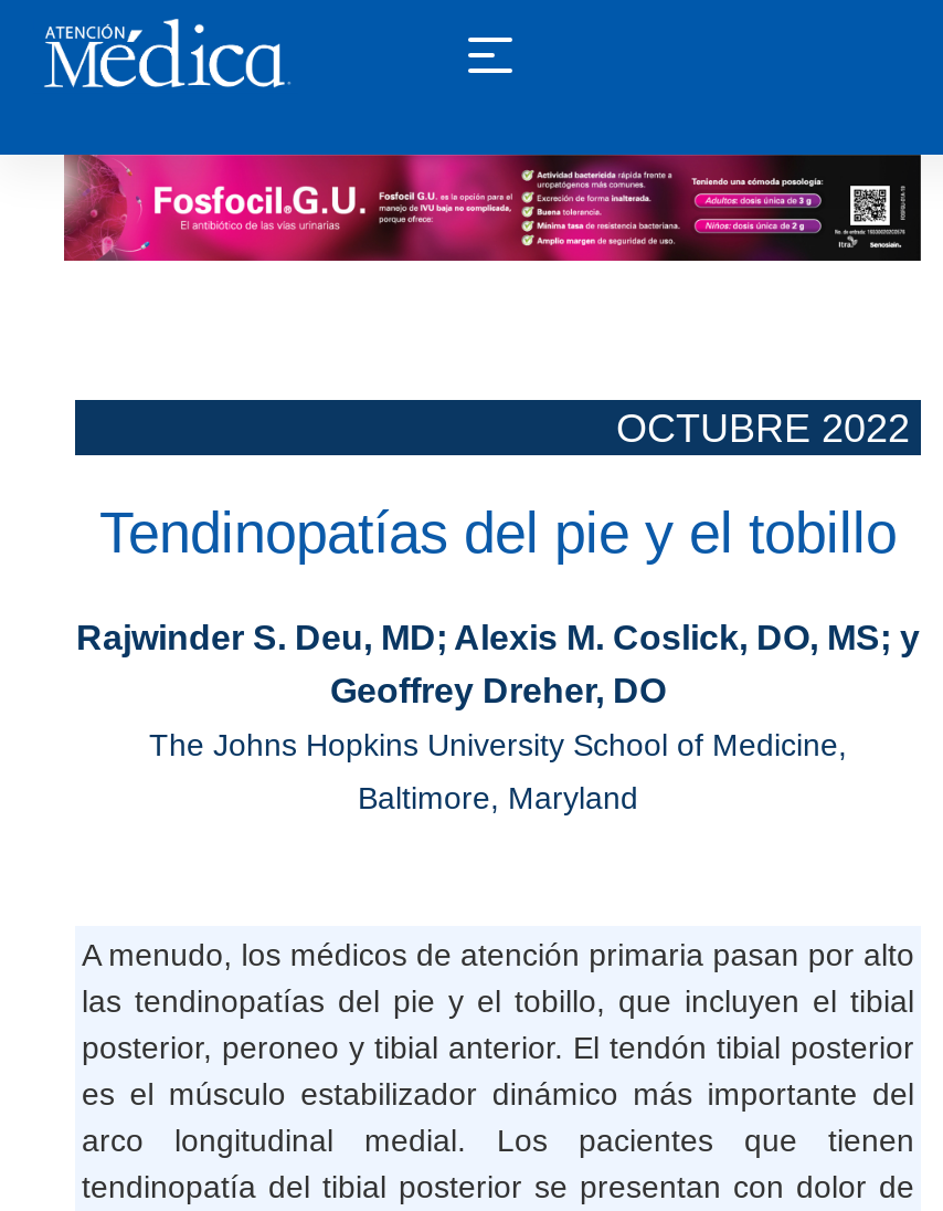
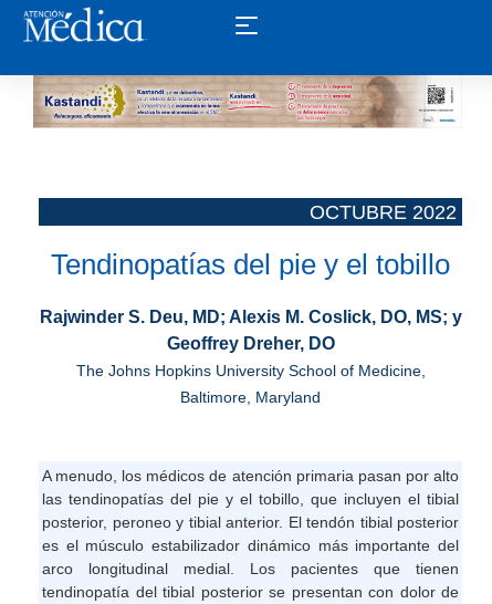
[62,152,923,263] [image] -> [33,74,462,128] [image]

